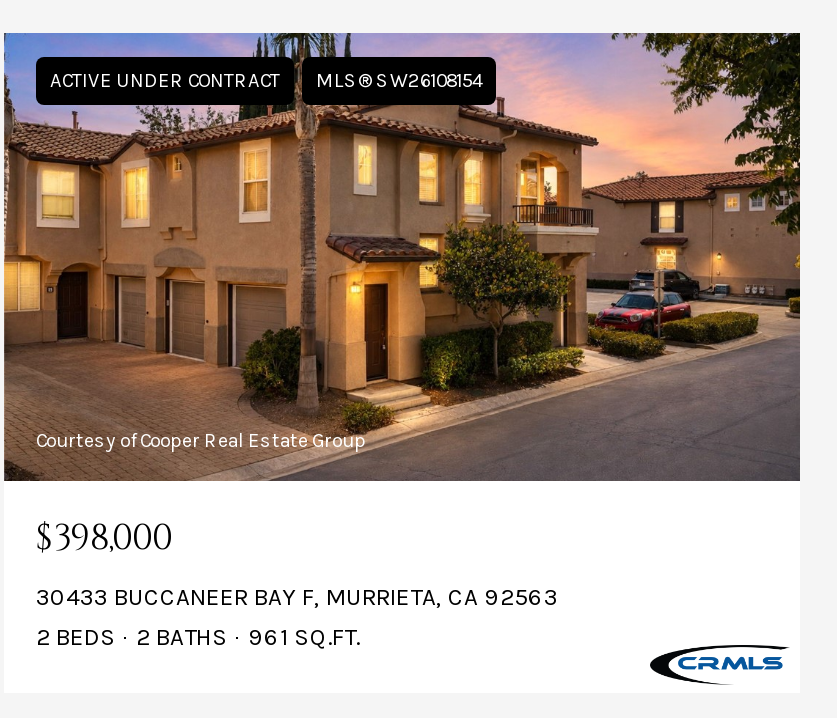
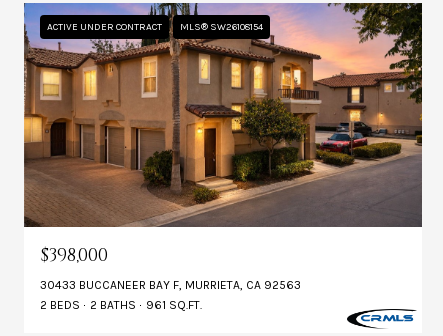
[36,428,366,452] Courtesy of Cooper Real Estate Group -> none

